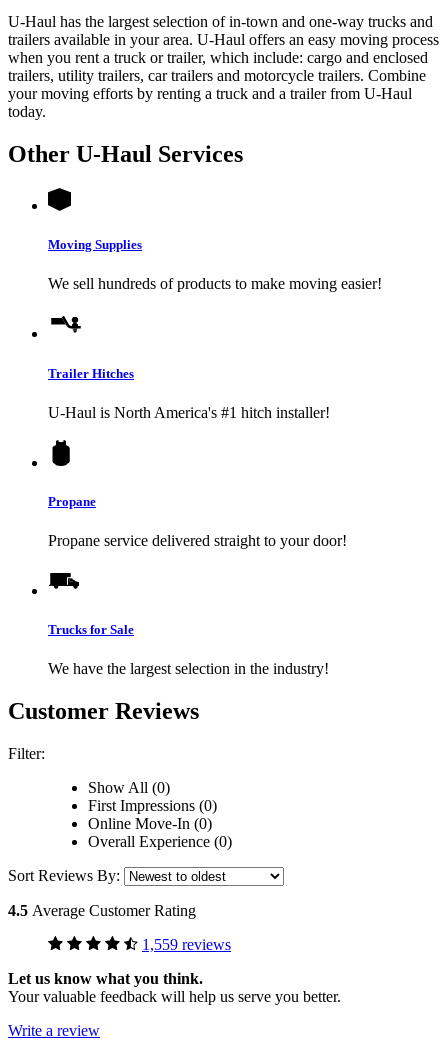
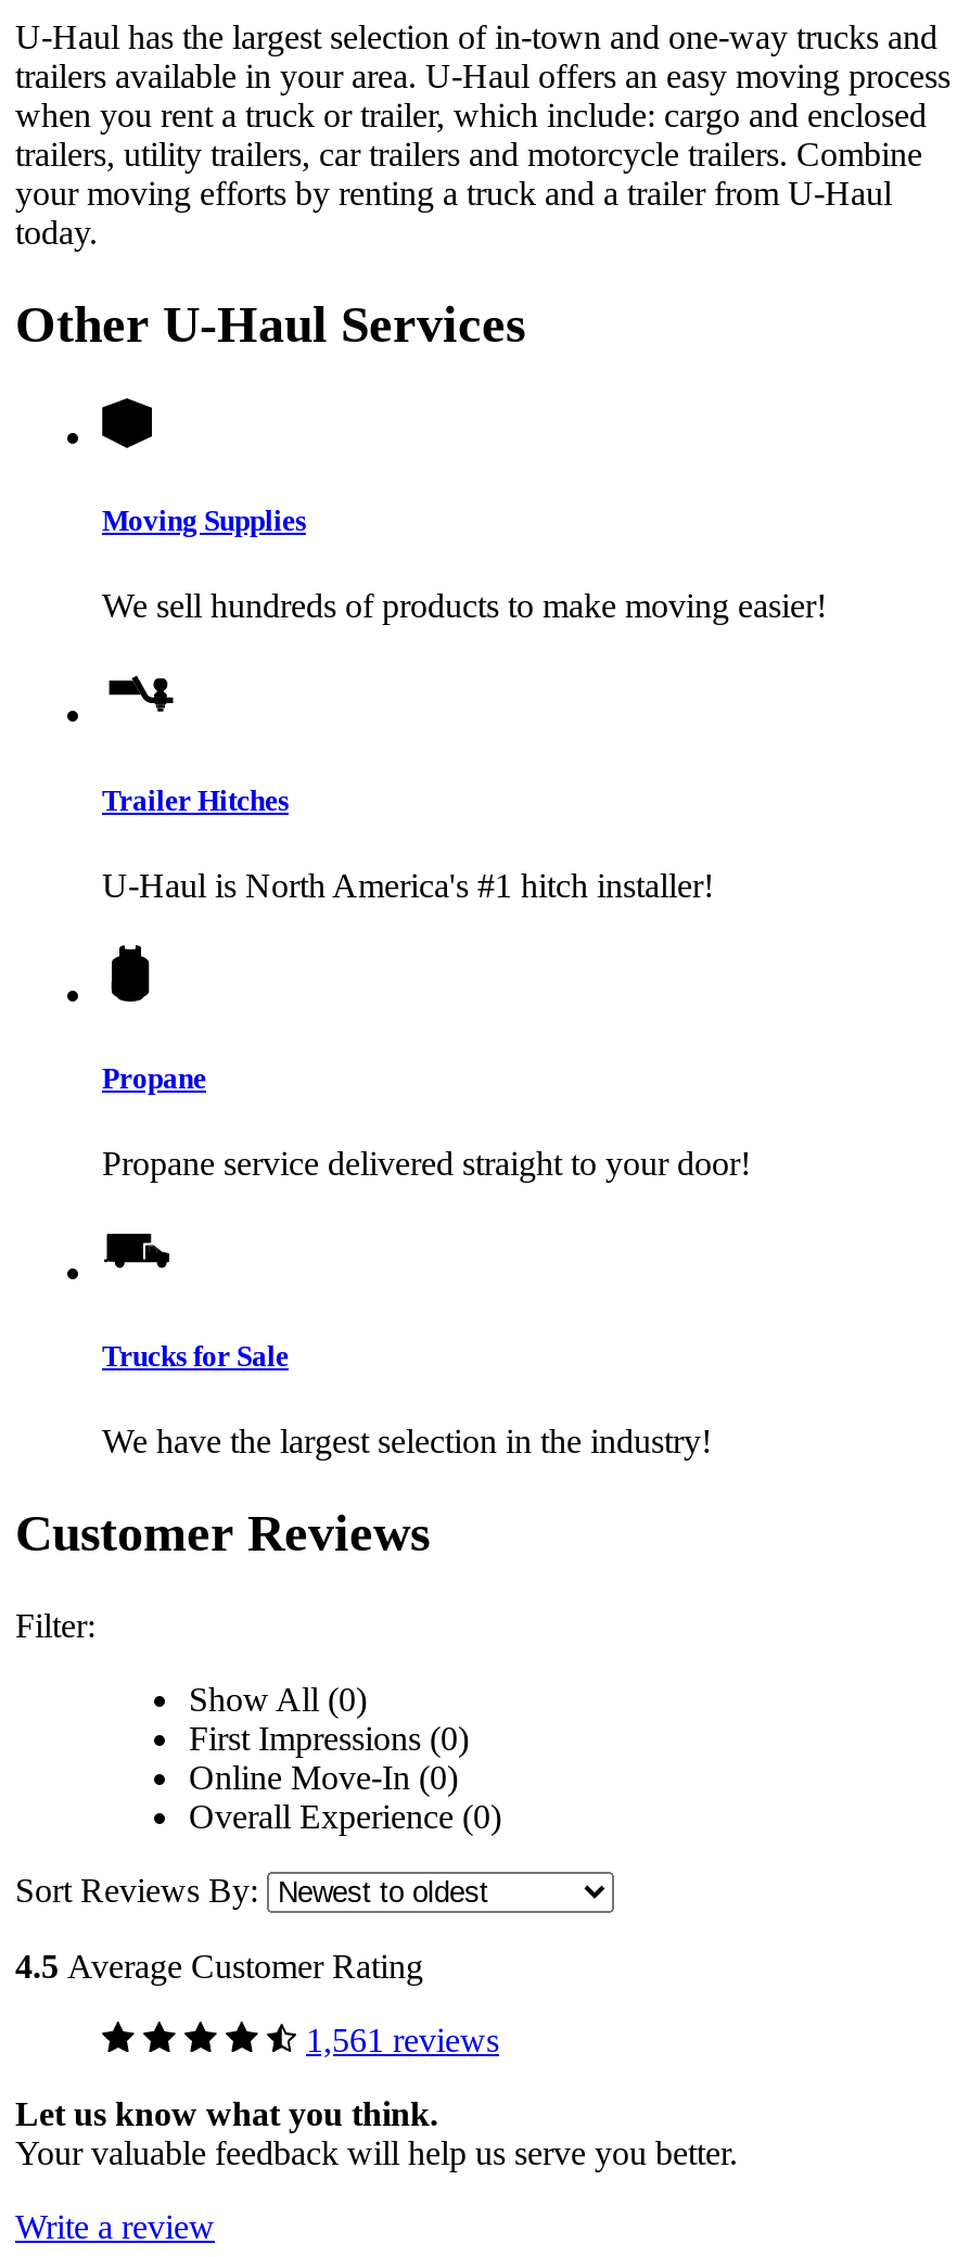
[142,936,231,953] 1,559 reviews -> [306,2022,499,2059] 1,561 reviews

